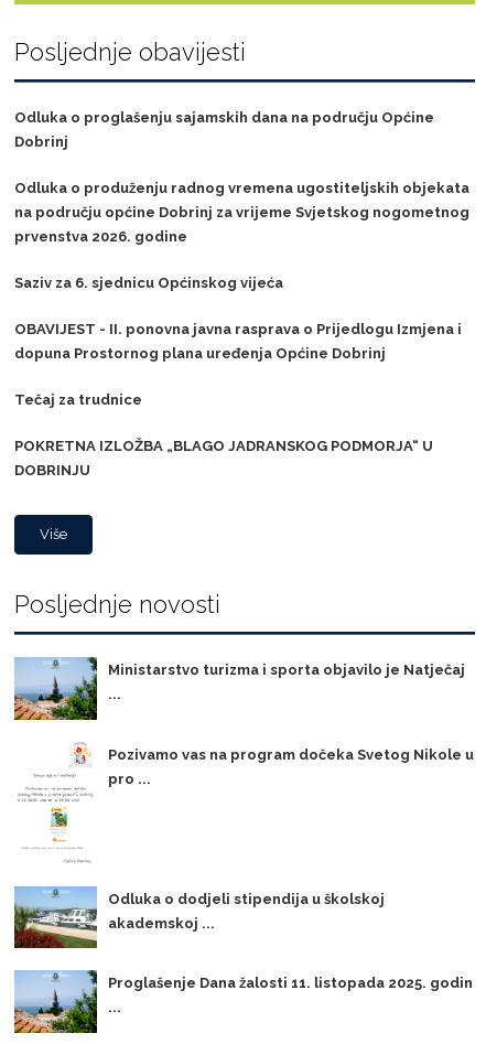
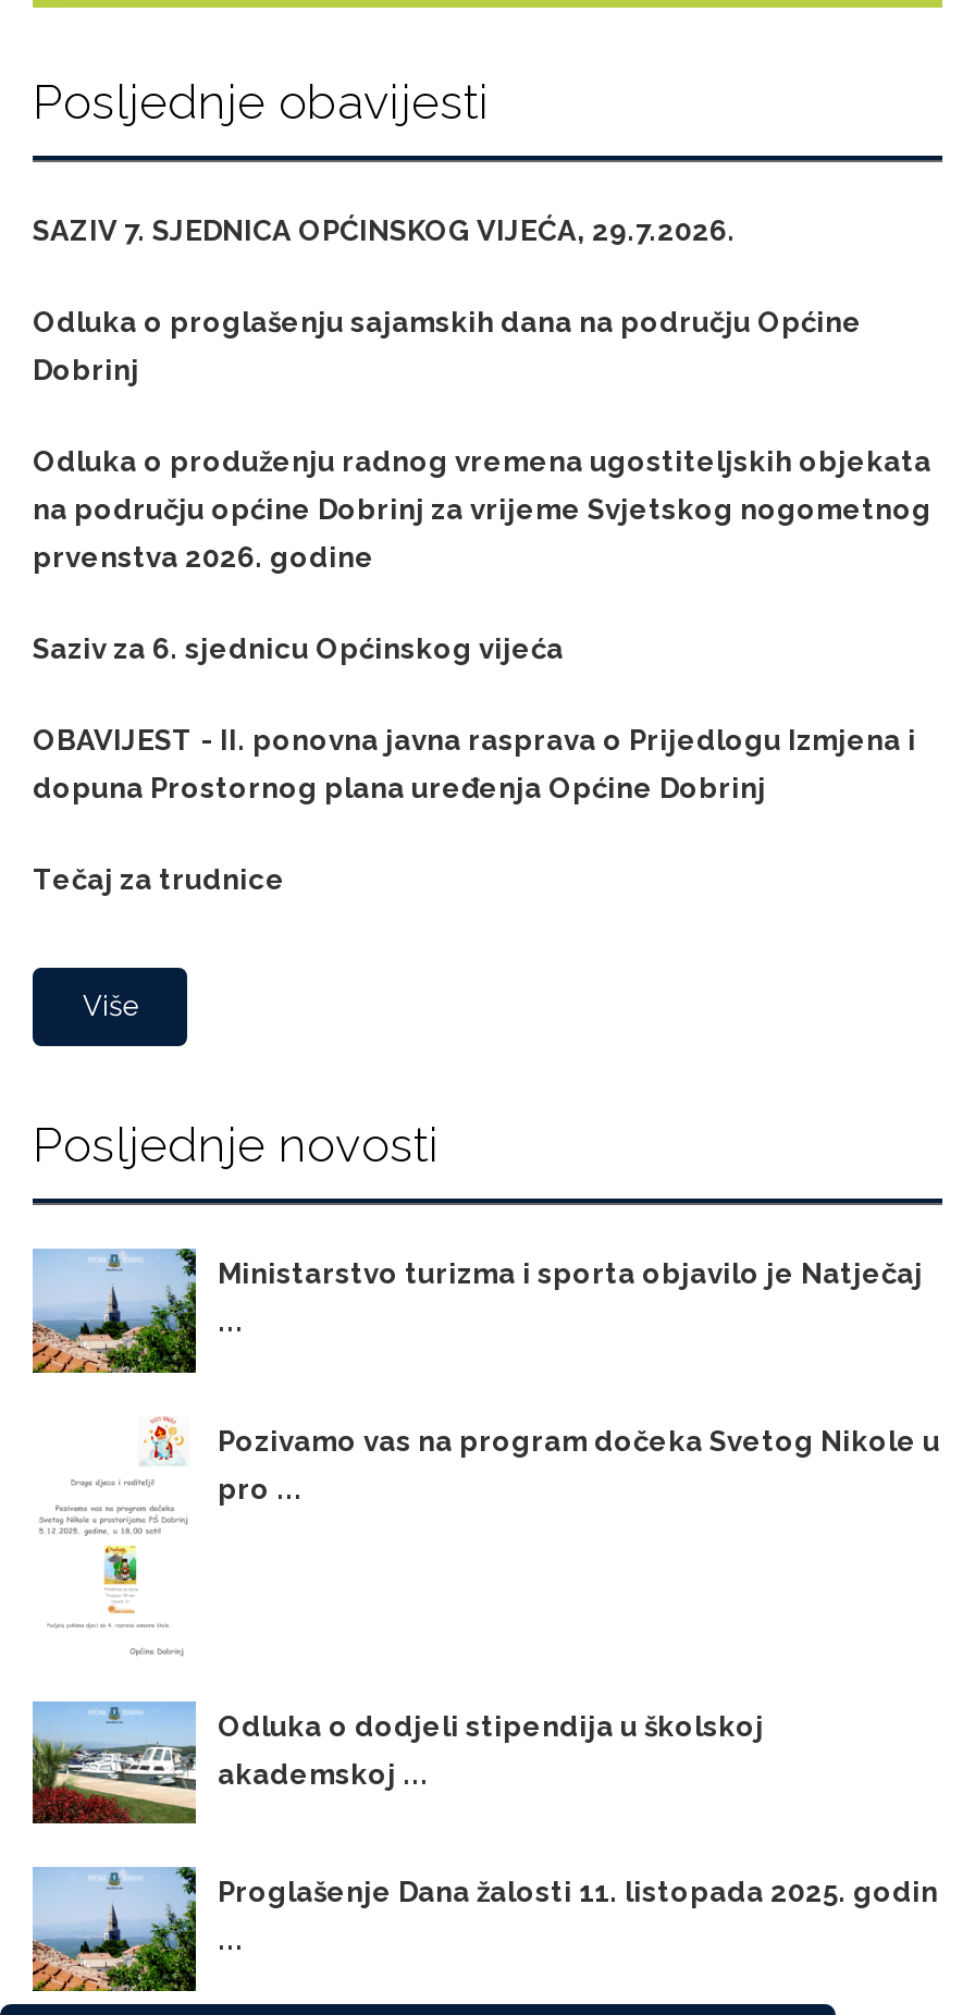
none -> [33,215,736,247] SAZIV 7. SJEDNICA OPĆINSKOG VIJEĆA, 29.7.2026.
moved [14,109,469,408] -> [33,306,931,896]: Odluka o proglašenju sajamskih dana na području Općine | Dobrinj | Odluka o produženju radnog vremena ugostiteljskih objekata | ... | dopuna Prostornog plana uređenja Općine Dobrinj | Tečaj za trudnice
[14,438,433,479] POKRETNA IZLOŽBA „BLAGO JADRANSKOG PODMORJA“ U | DOBRINJU -> none

